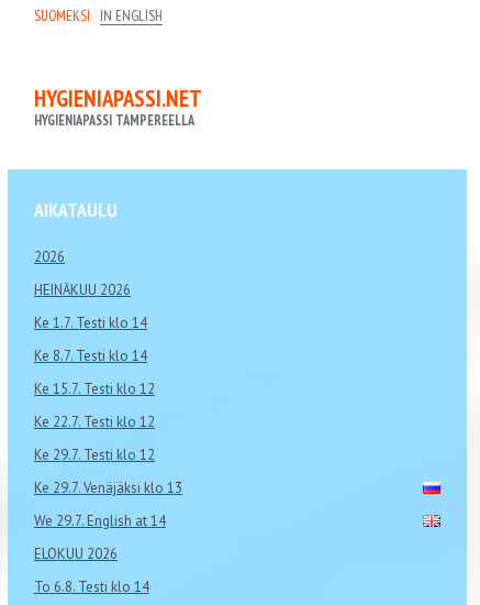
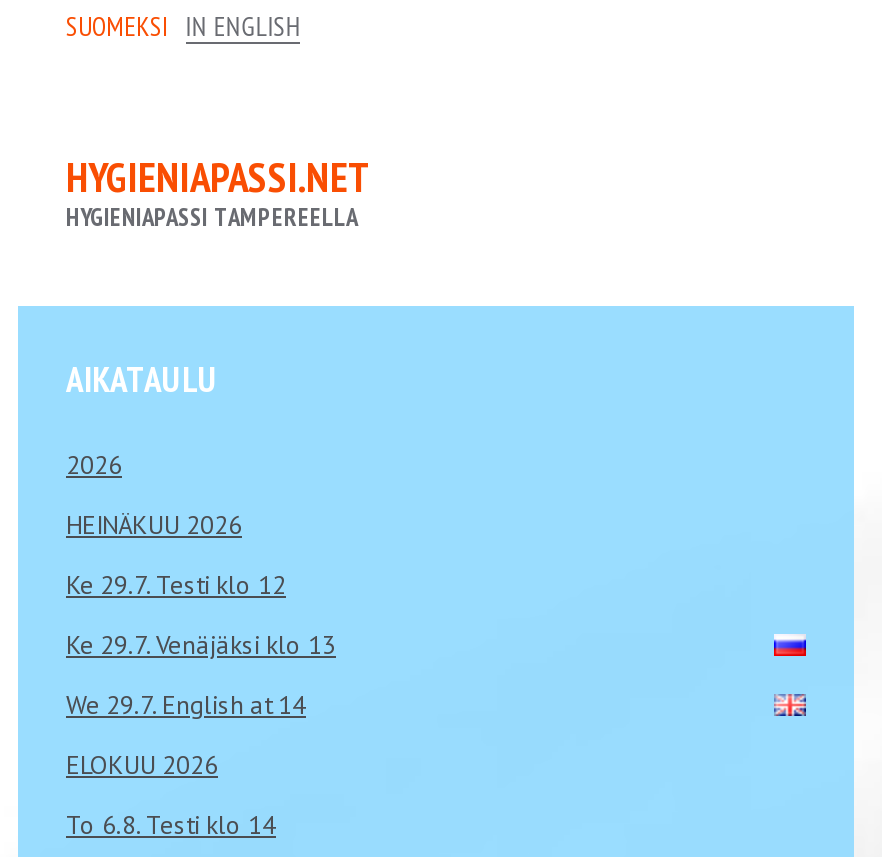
[34,313,155,431] Ke 1.7. Testi klo 14 | Ke 8.7. Testi klo 14 | Ke 15.7. Testi klo 12 | Ke 22.7. Testi klo 12 -> none

